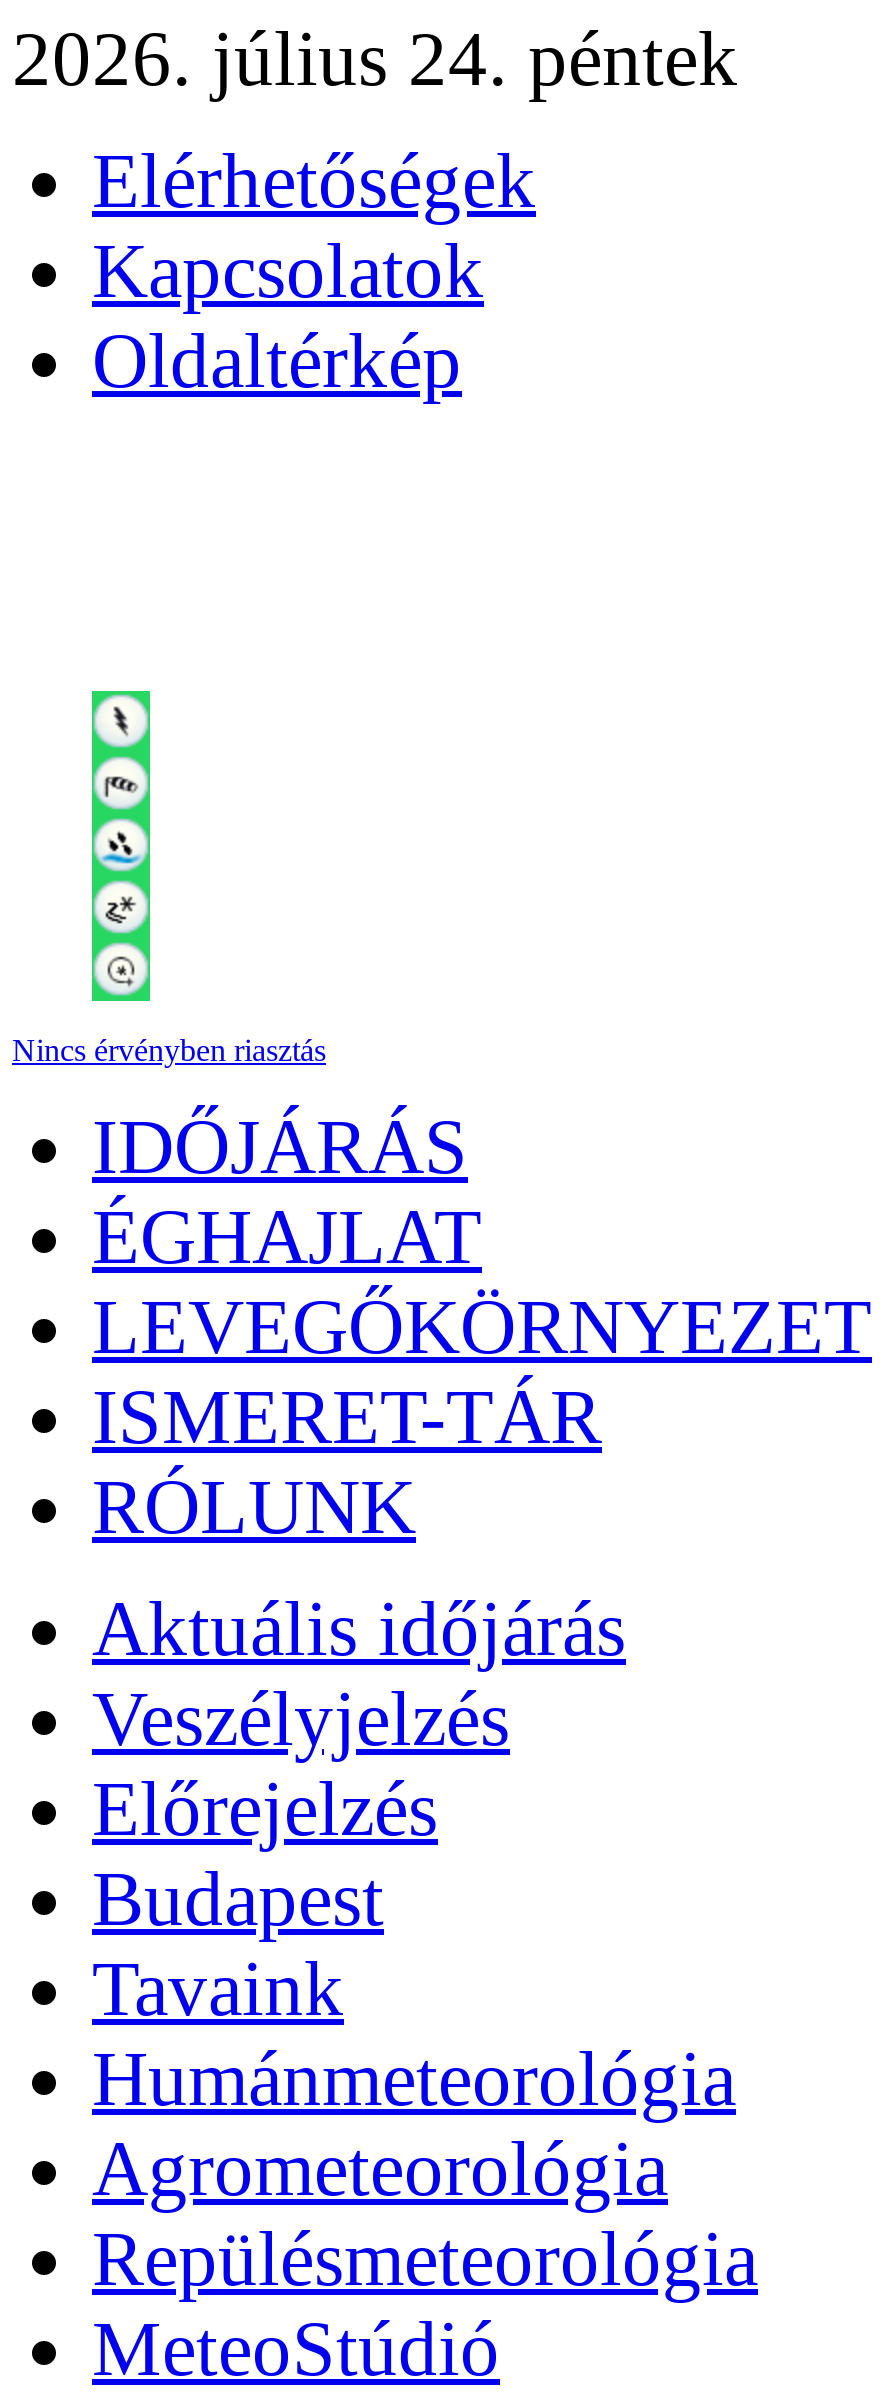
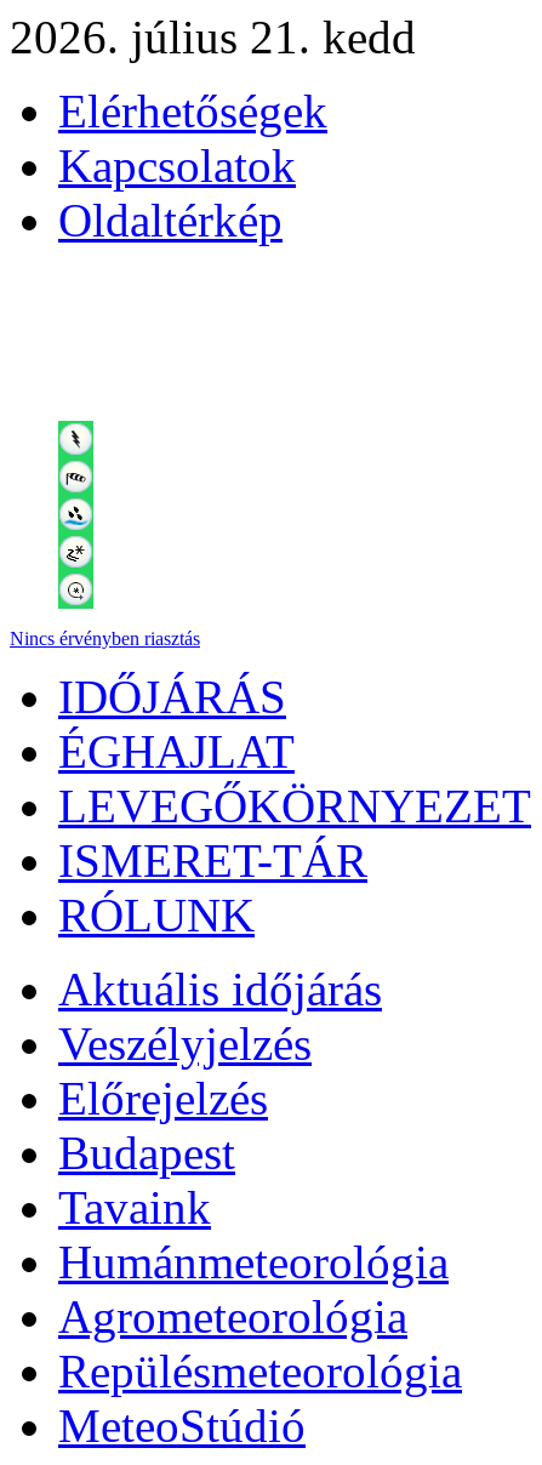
[12,15,738,101] 2026. július 24. péntek -> [10,11,416,63] 2026. július 21. kedd

